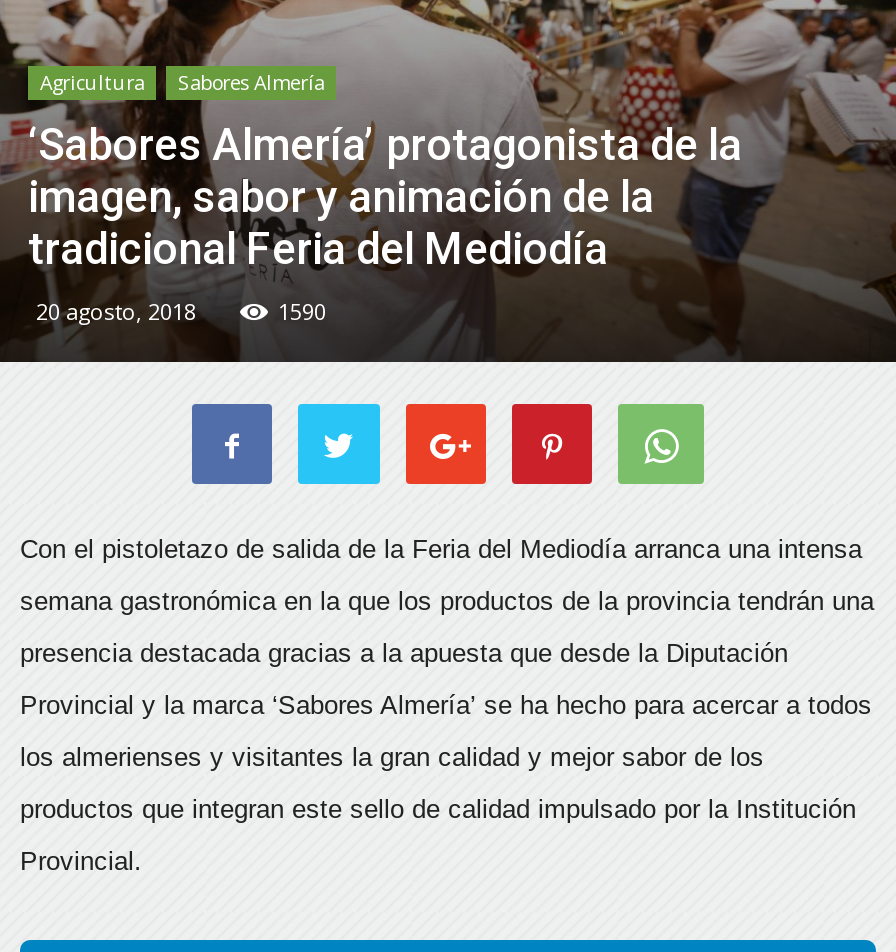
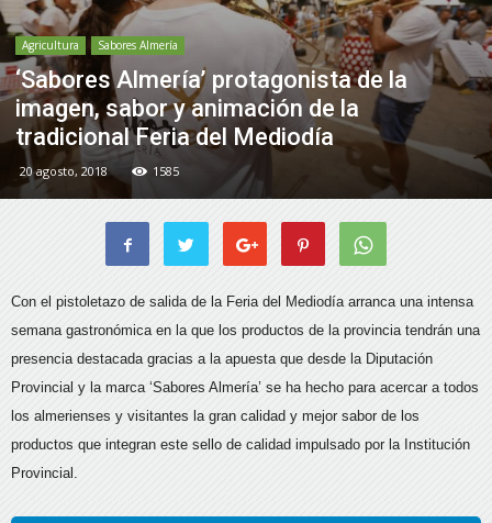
[278,295,326,325] 1590 -> [153,162,179,179] 1585

